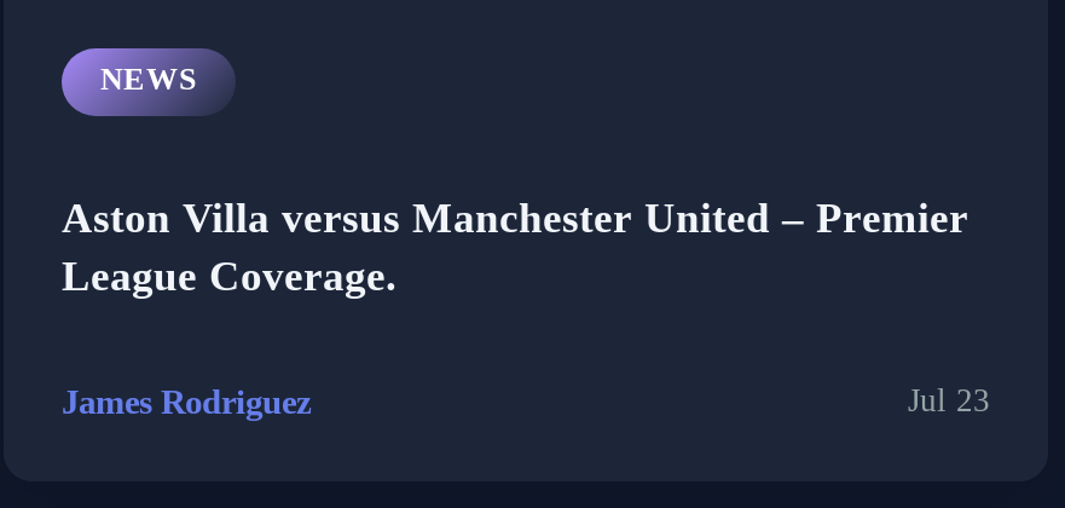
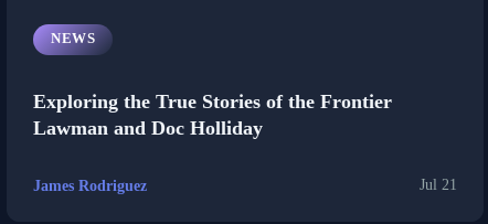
[62,194,968,300] Aston Villa versus Manchester United – Premier | League Coverage. -> [33,90,392,139] Exploring the True Stories of the Frontier | Lawman and Doc Holliday
[908,383,990,420] Jul 23 -> [420,177,457,194] Jul 21

